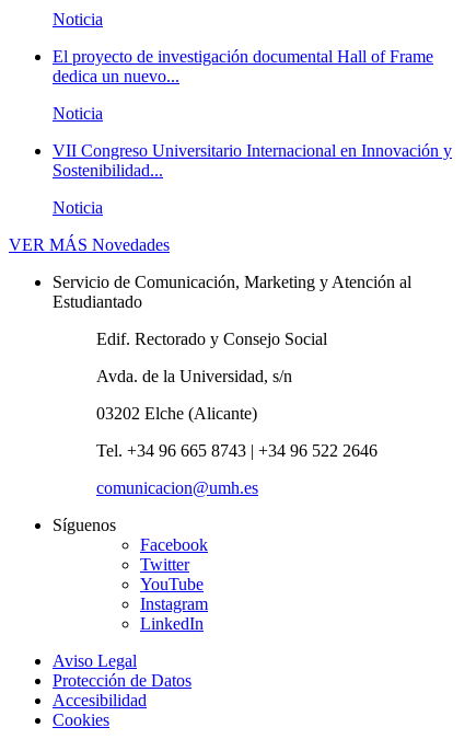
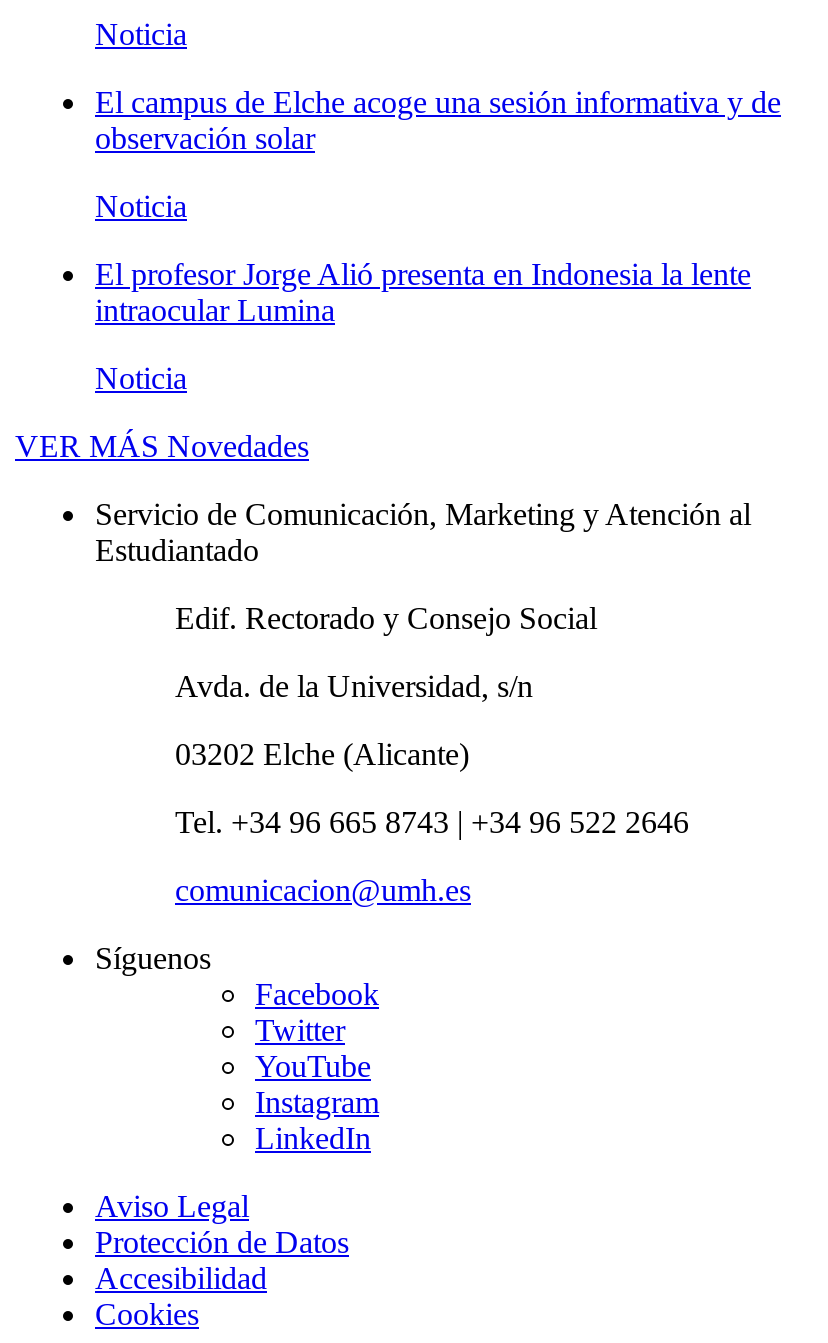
[53,47,433,85] El proyecto de investigación documental Hall of Frame | dedica un nuevo... -> [95,84,781,154] El campus de Elche acoge una sesión informativa y de | observación solar
[53,141,452,179] VII Congreso Universitario Internacional en Innovación y | Sostenibilidad... -> [95,256,751,326] El profesor Jorge Alió presenta en Indonesia la lente | intraocular Lumina

